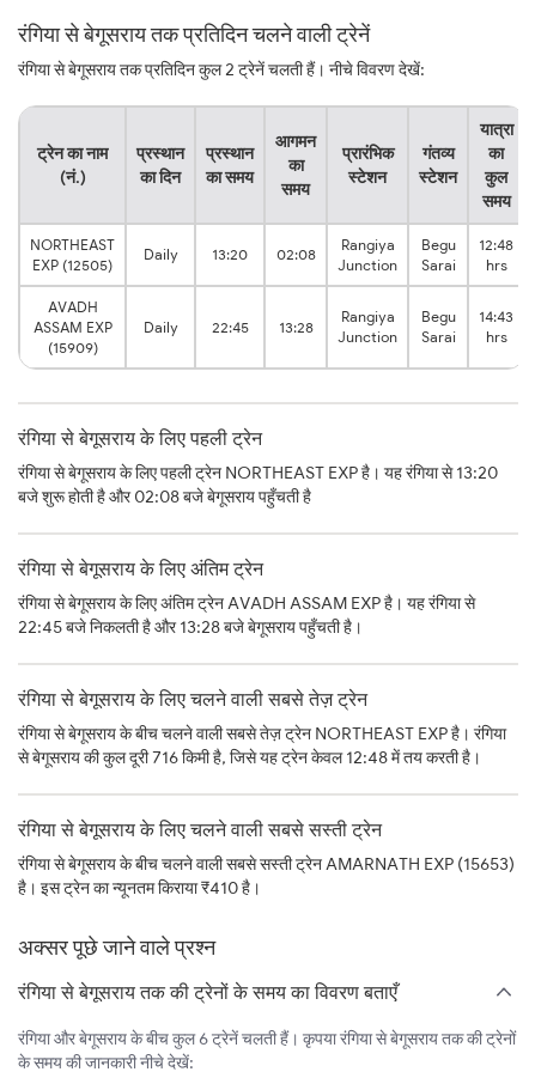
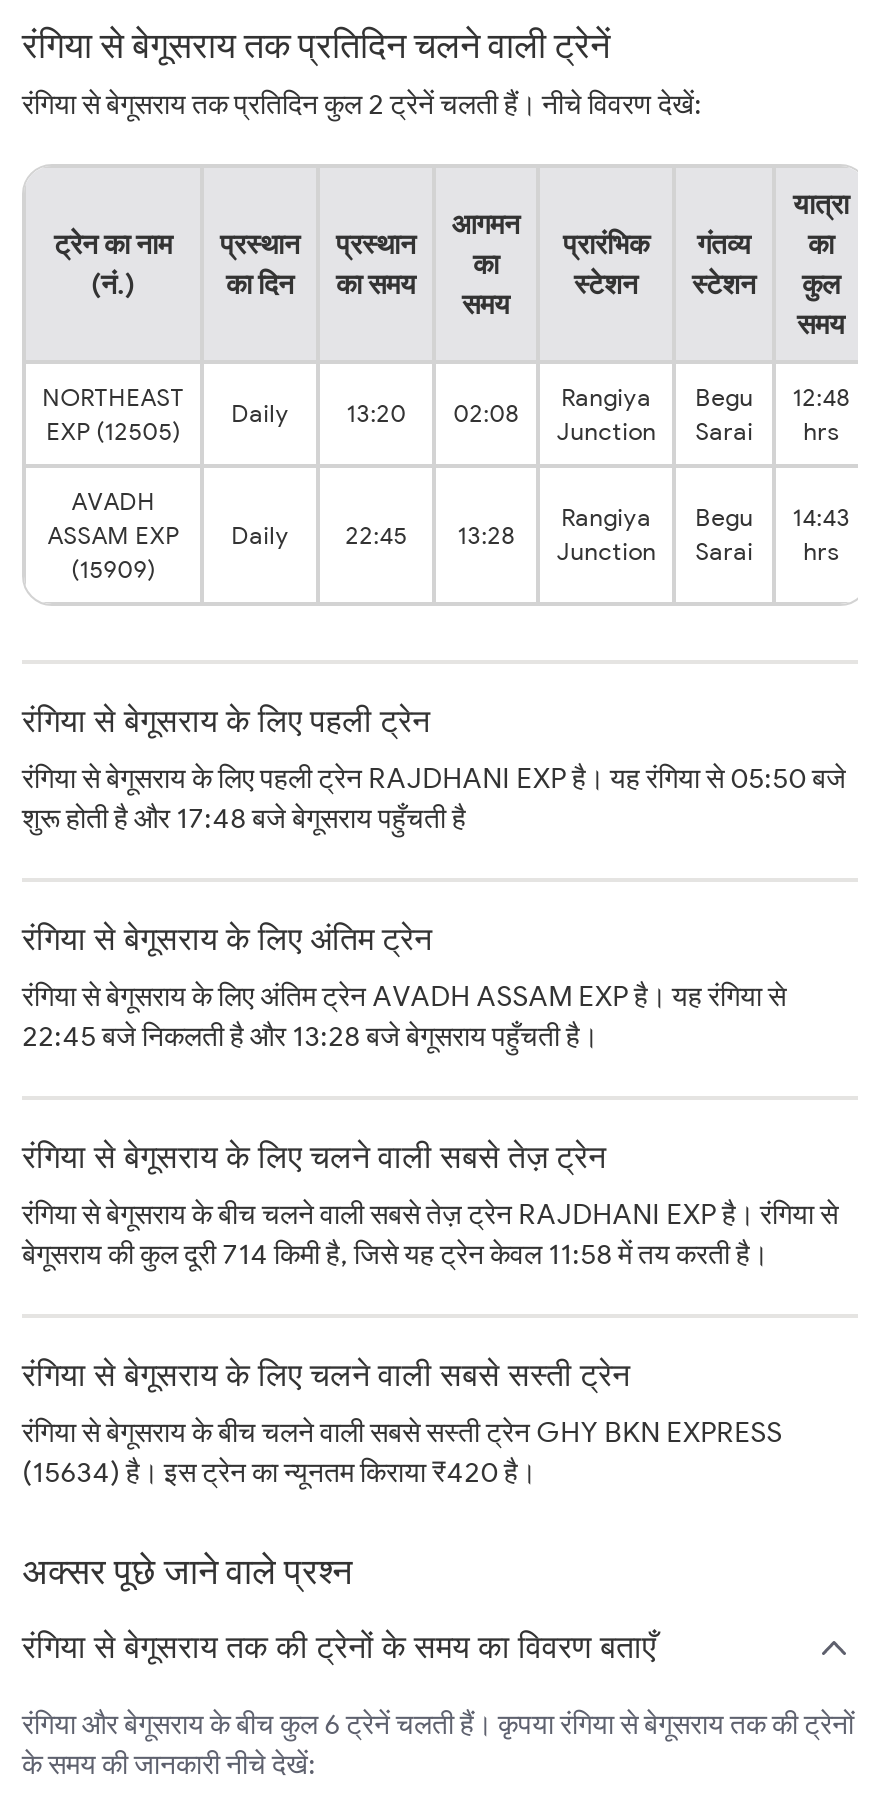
[18,461,498,507] रंगिया से बेगूसराय के लिए पहली ट्रेन NORTHEAST EXP है। यह रंगिया से 13:20 | बजे शुरू होती है और 02:08 बजे बेगूसराय पहुँचती है -> [22,760,846,836] रंगिया से बेगूसराय के लिए पहली ट्रेन RAJDHANI EXP है। यह रंगिया से 05:50 बजे | शुरू होती है और 17:48 बजे बेगूसराय पहुँचती है
[18,722,506,768] रंगिया से बेगूसराय के बीच चलने वाली सबसे तेज़ ट्रेन NORTHEAST EXP है। रंगिया | से बेगूसराय की कुल दूरी 716 किमी है, जिसे यह ट्रेन केवल 12:48 में तय करती है। -> [22,1196,838,1272] रंगिया से बेगूसराय के बीच चलने वाली सबसे तेज़ ट्रेन RAJDHANI EXP है। रंगिया से | बेगूसराय की कुल दूरी 714 किमी है, जिसे यह ट्रेन केवल 11:58 में तय करती है।
[18,853,515,898] रंगिया से बेगूसराय के बीच चलने वाली सबसे सस्ती ट्रेन AMARNATH EXP (15653) | है। इस ट्रेन का न्यूनतम किराया ₹410 है। -> [22,1414,782,1490] रंगिया से बेगूसराय के बीच चलने वाली सबसे सस्ती ट्रेन GHY BKN EXPRESS | (15634) है। इस ट्रेन का न्यूनतम किराया ₹420 है।

